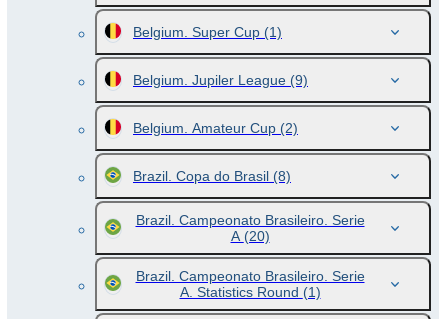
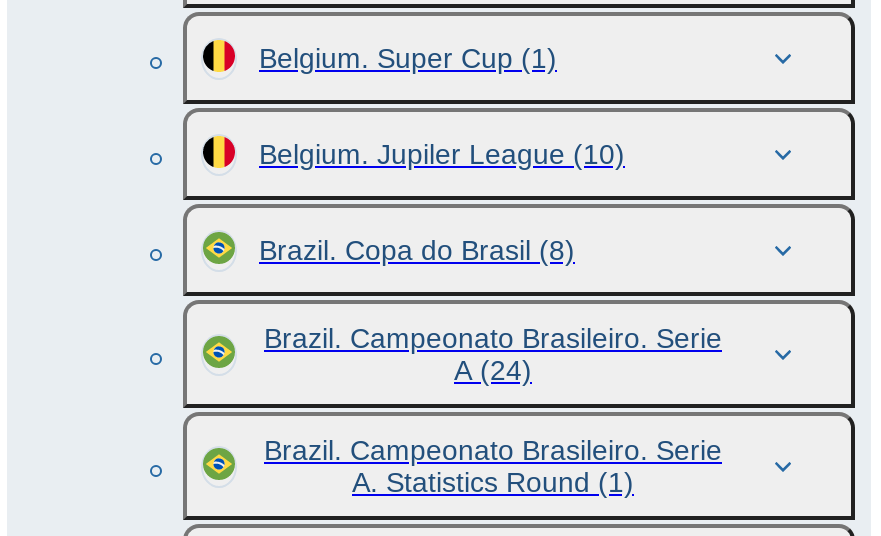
[133,72,308,136] Belgium. Jupiler League (9) | Belgium. Amateur Cup (2) -> [259,138,625,170] Belgium. Jupiler League (10)
[230,228,269,244] A (20) -> [454,354,532,386] A (24)

